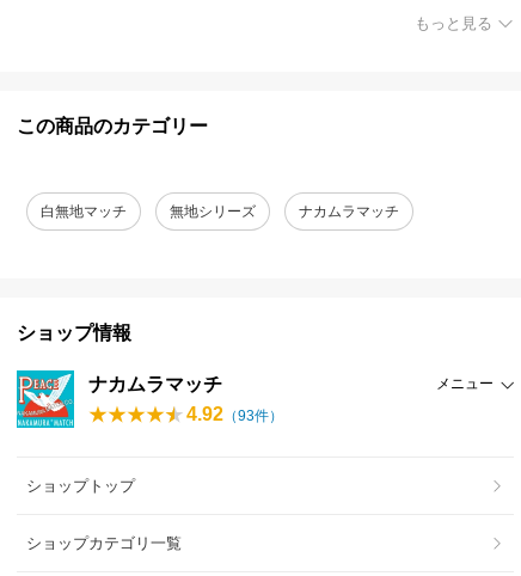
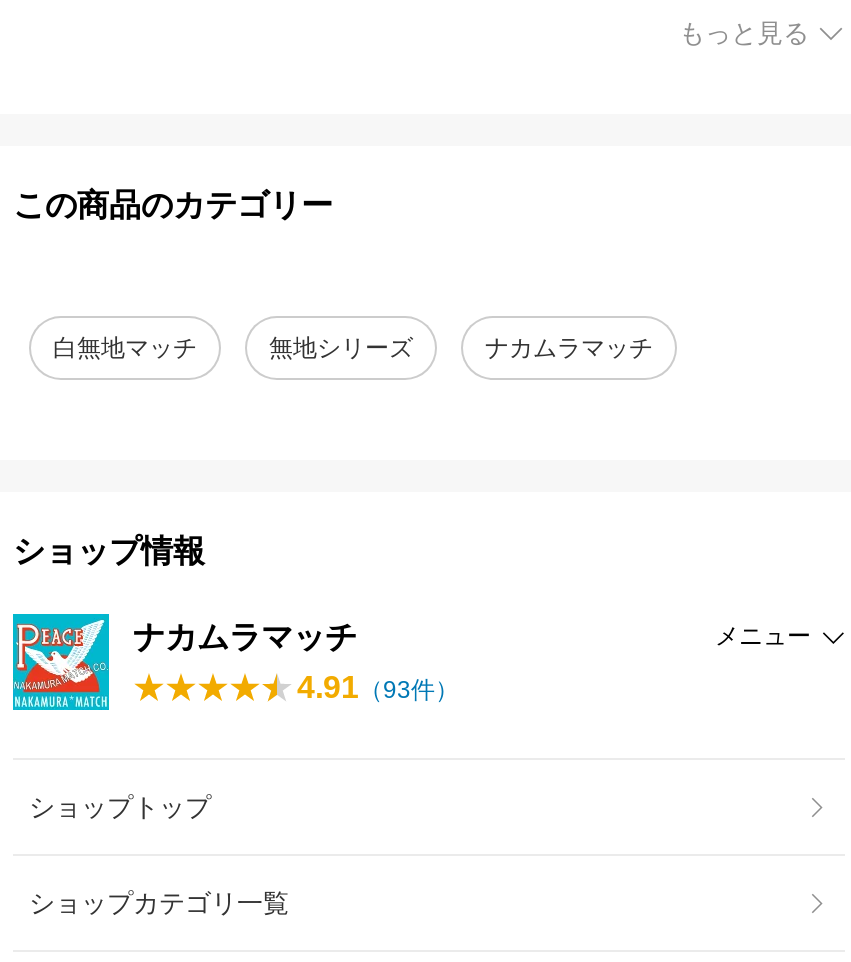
[186,404,283,424] 4.92（93件） -> [297,670,459,704] 4.91（93件）

